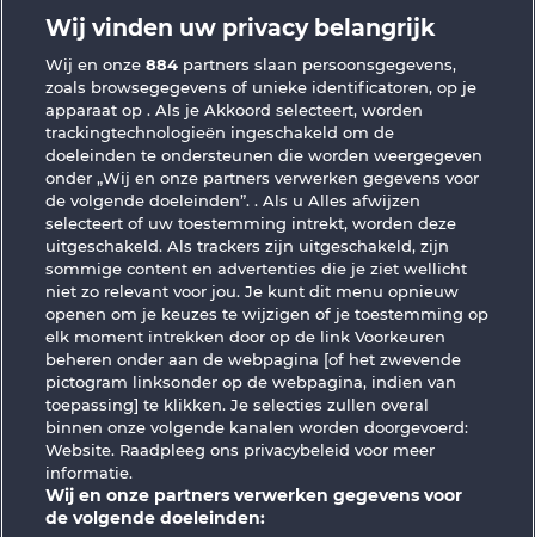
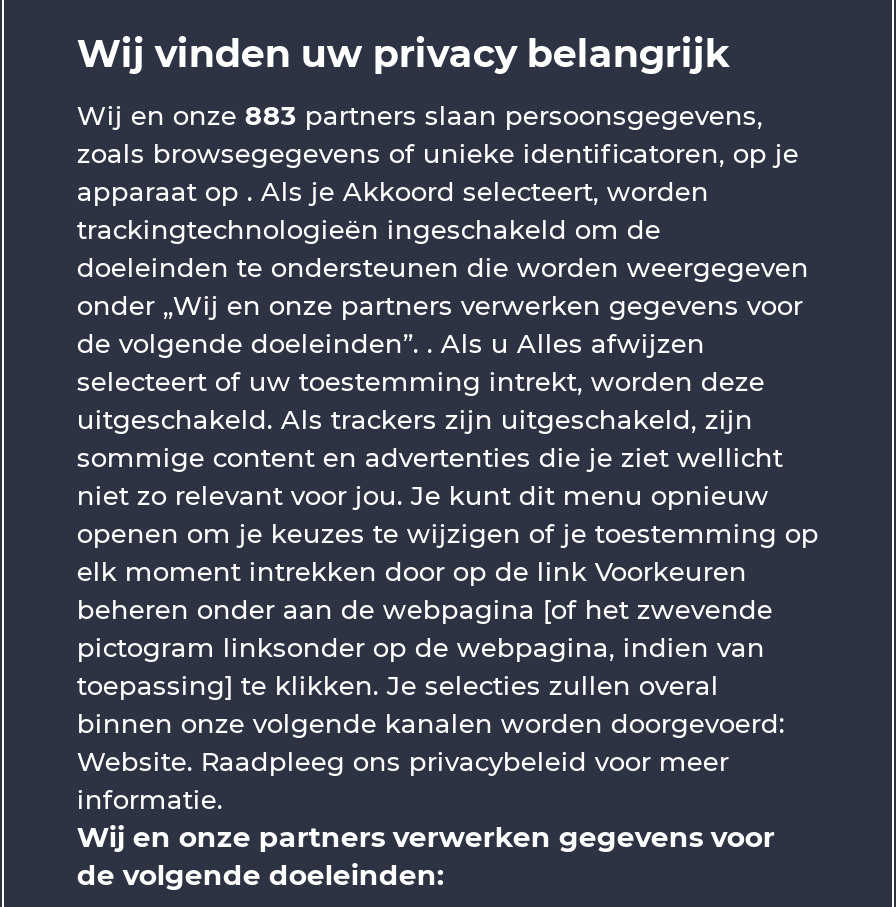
[46,55,457,74] Wij en onze 884 partners slaan persoonsgegevens, -> [77,99,763,131] Wij en onze 883 partners slaan persoonsgegevens,

